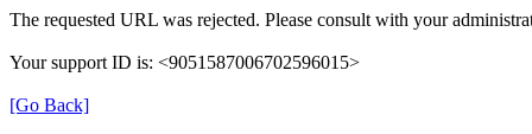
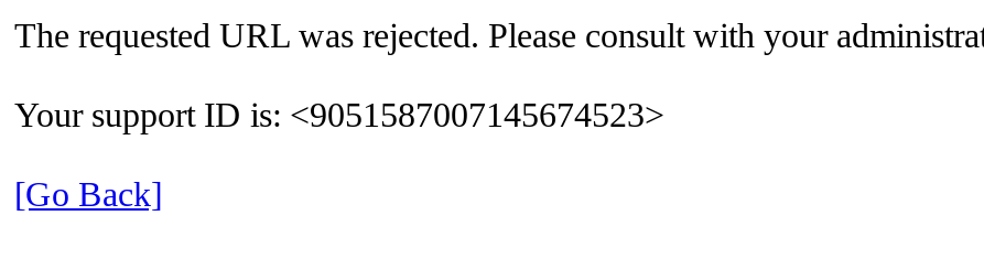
[9,52,360,72] Your support ID is: <9051587006702596015> -> [14,96,664,133] Your support ID is: <9051587007145674523>

